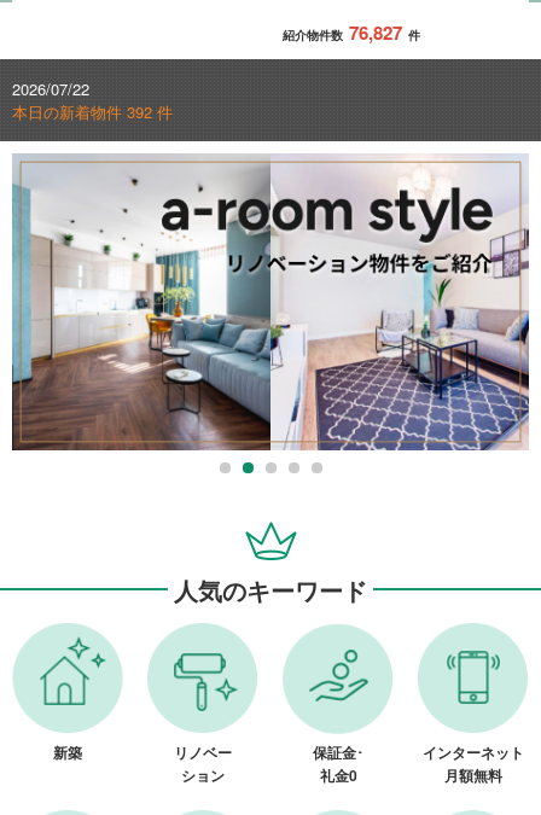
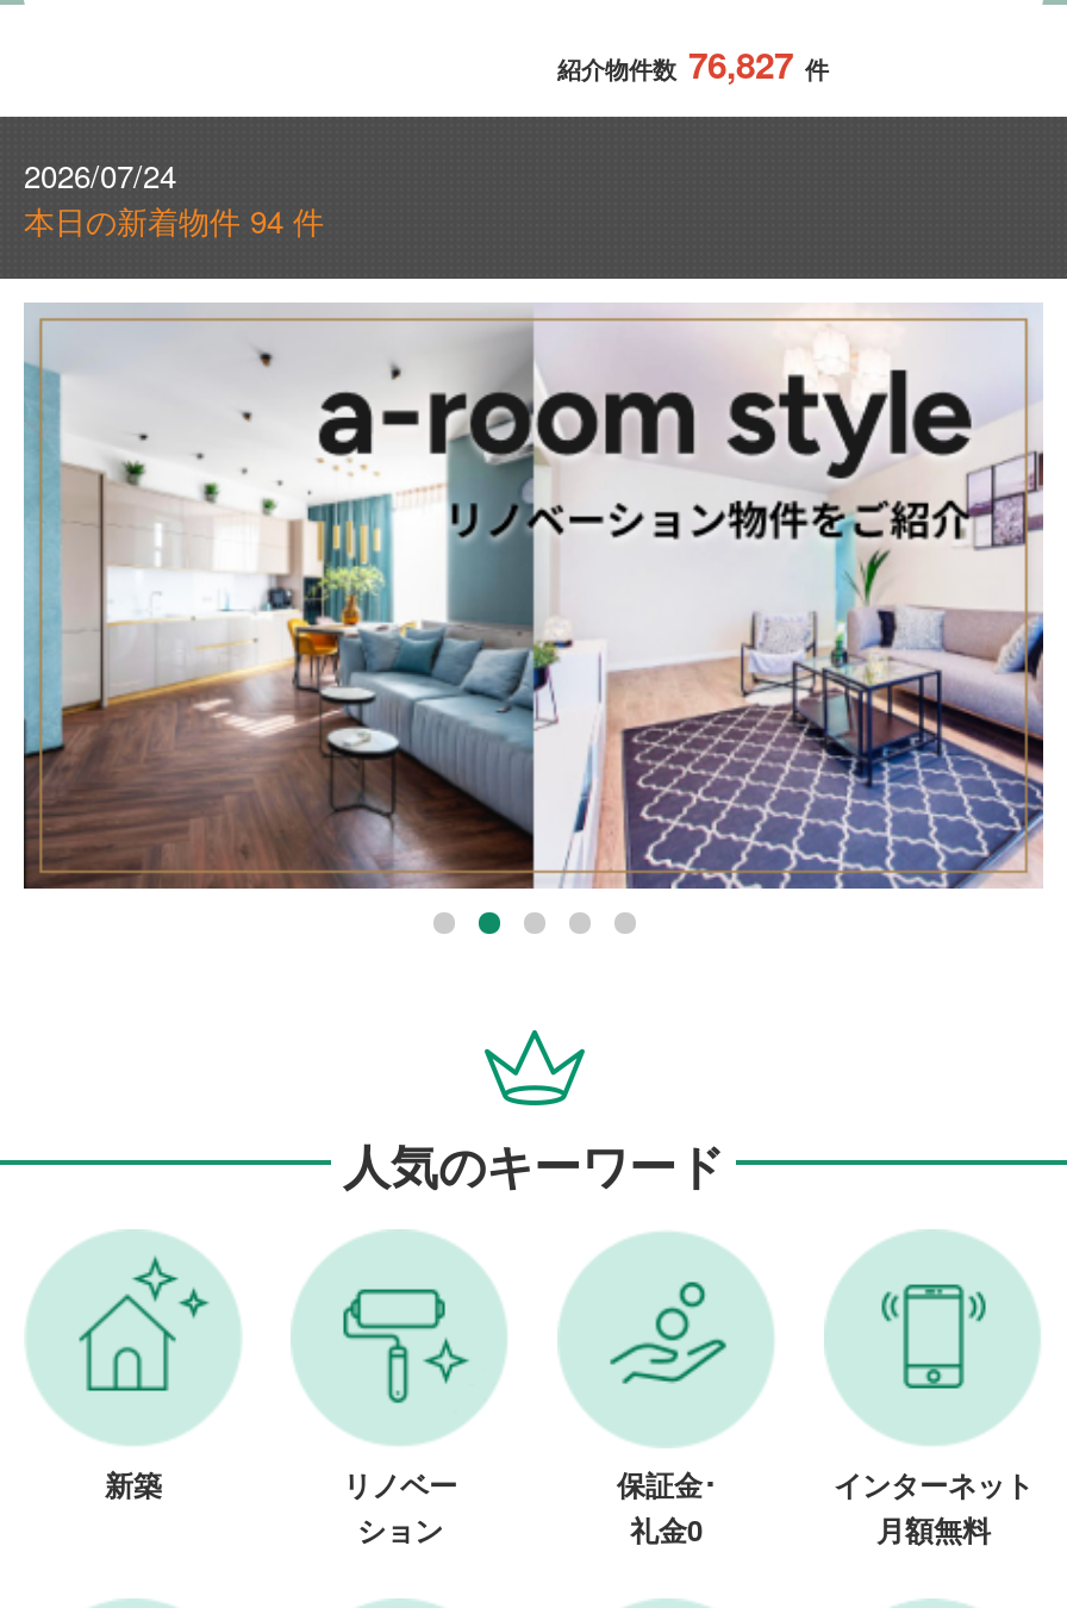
[12,77,89,100] 2026/07/22 -> [24,152,176,198] 2026/07/24
[12,100,173,123] 本日の新着物件 392 件 -> [24,198,324,243] 本日の新着物件 94 件

